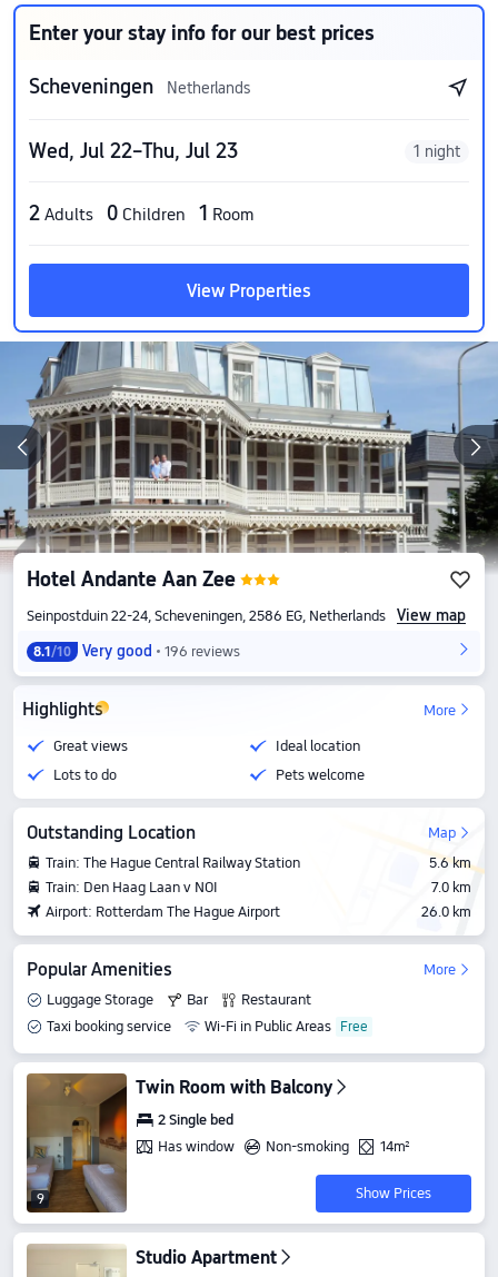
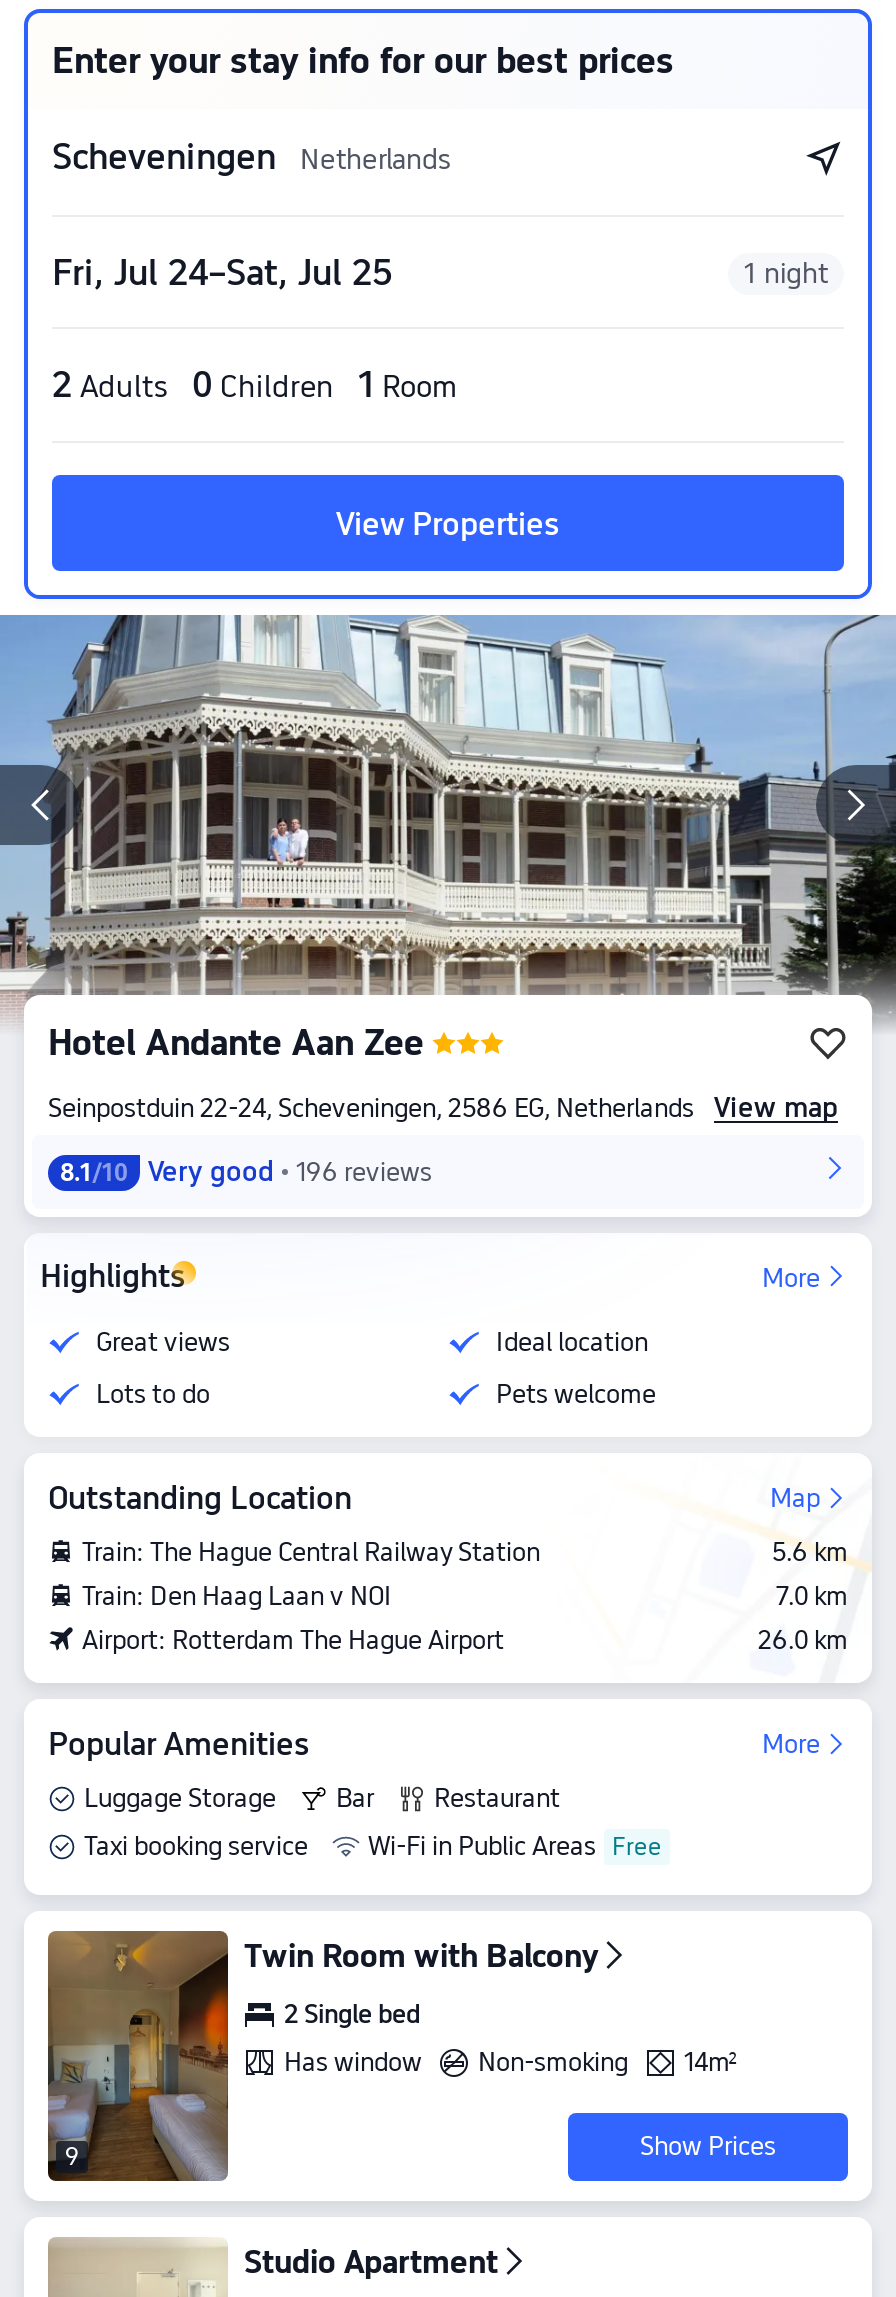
[29,139,238,162] Wed, Jul 22–Thu, Jul 23 -> [52,251,392,293] Fri, Jul 24–Sat, Jul 25

